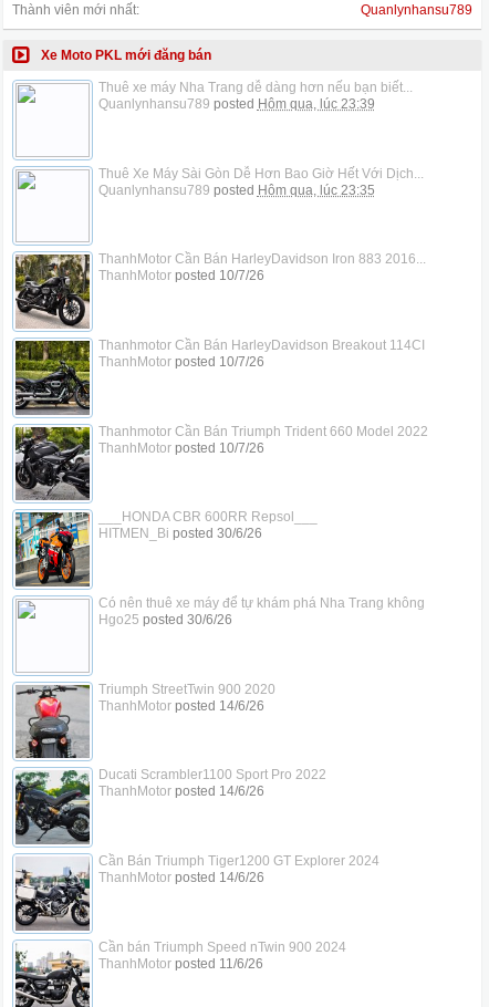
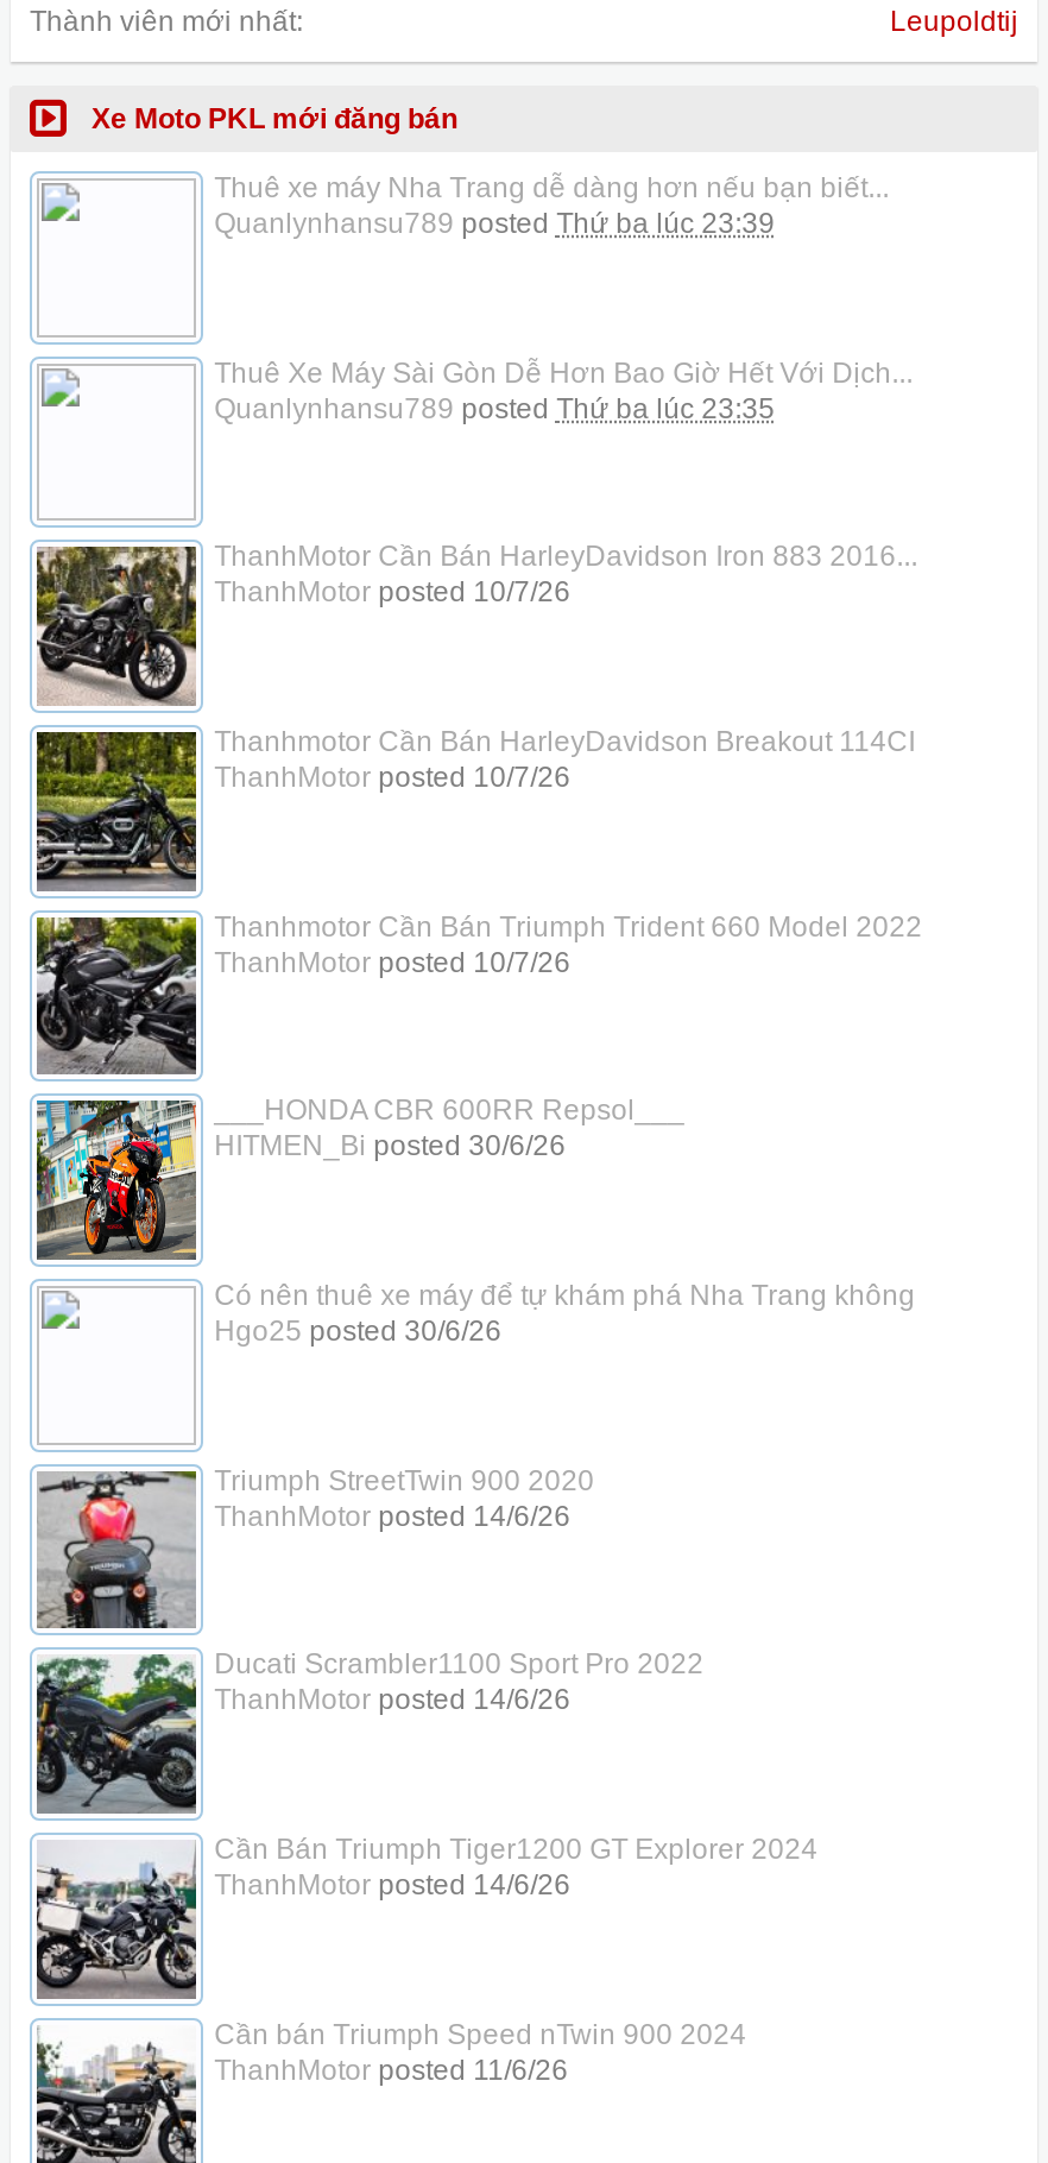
[361,2,472,18] Quanlynhansu789 -> [890,5,1018,38] Leupoldtij
[98,96,375,112] Quanlynhansu789 posted Hôm qua, lúc 23:39 -> [214,207,775,240] Quanlynhansu789 posted Thứ ba lúc 23:39
[98,182,375,198] Quanlynhansu789 posted Hôm qua, lúc 23:35 -> [214,391,775,425] Quanlynhansu789 posted Thứ ba lúc 23:35

